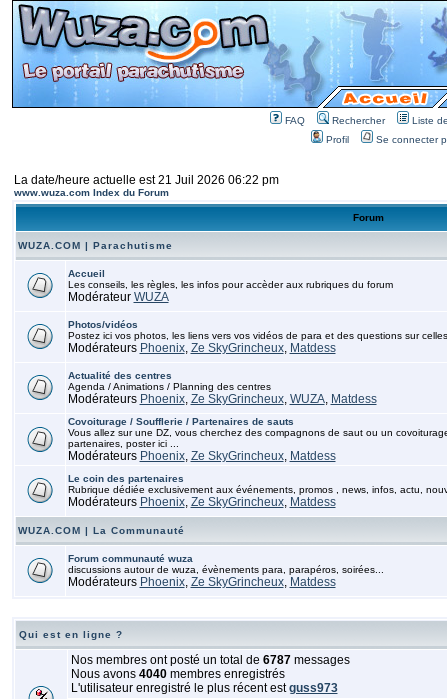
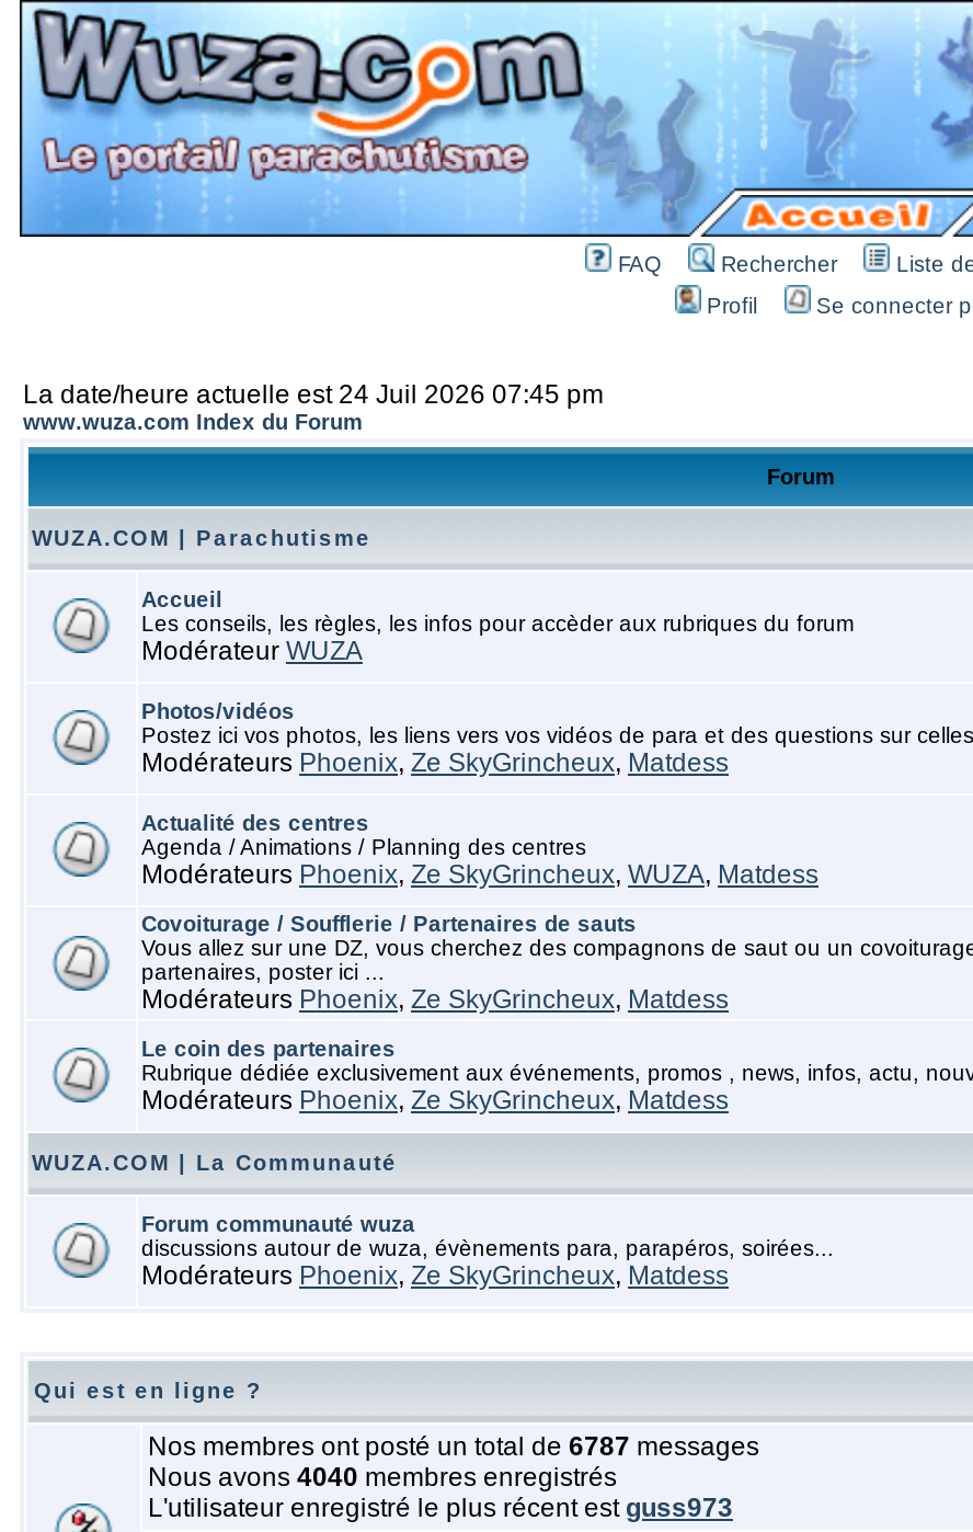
[13,173,278,187] La date/heure actuelle est 21 Juil 2026 06:22 pm -> [23,379,604,410] La date/heure actuelle est 24 Juil 2026 07:45 pm

